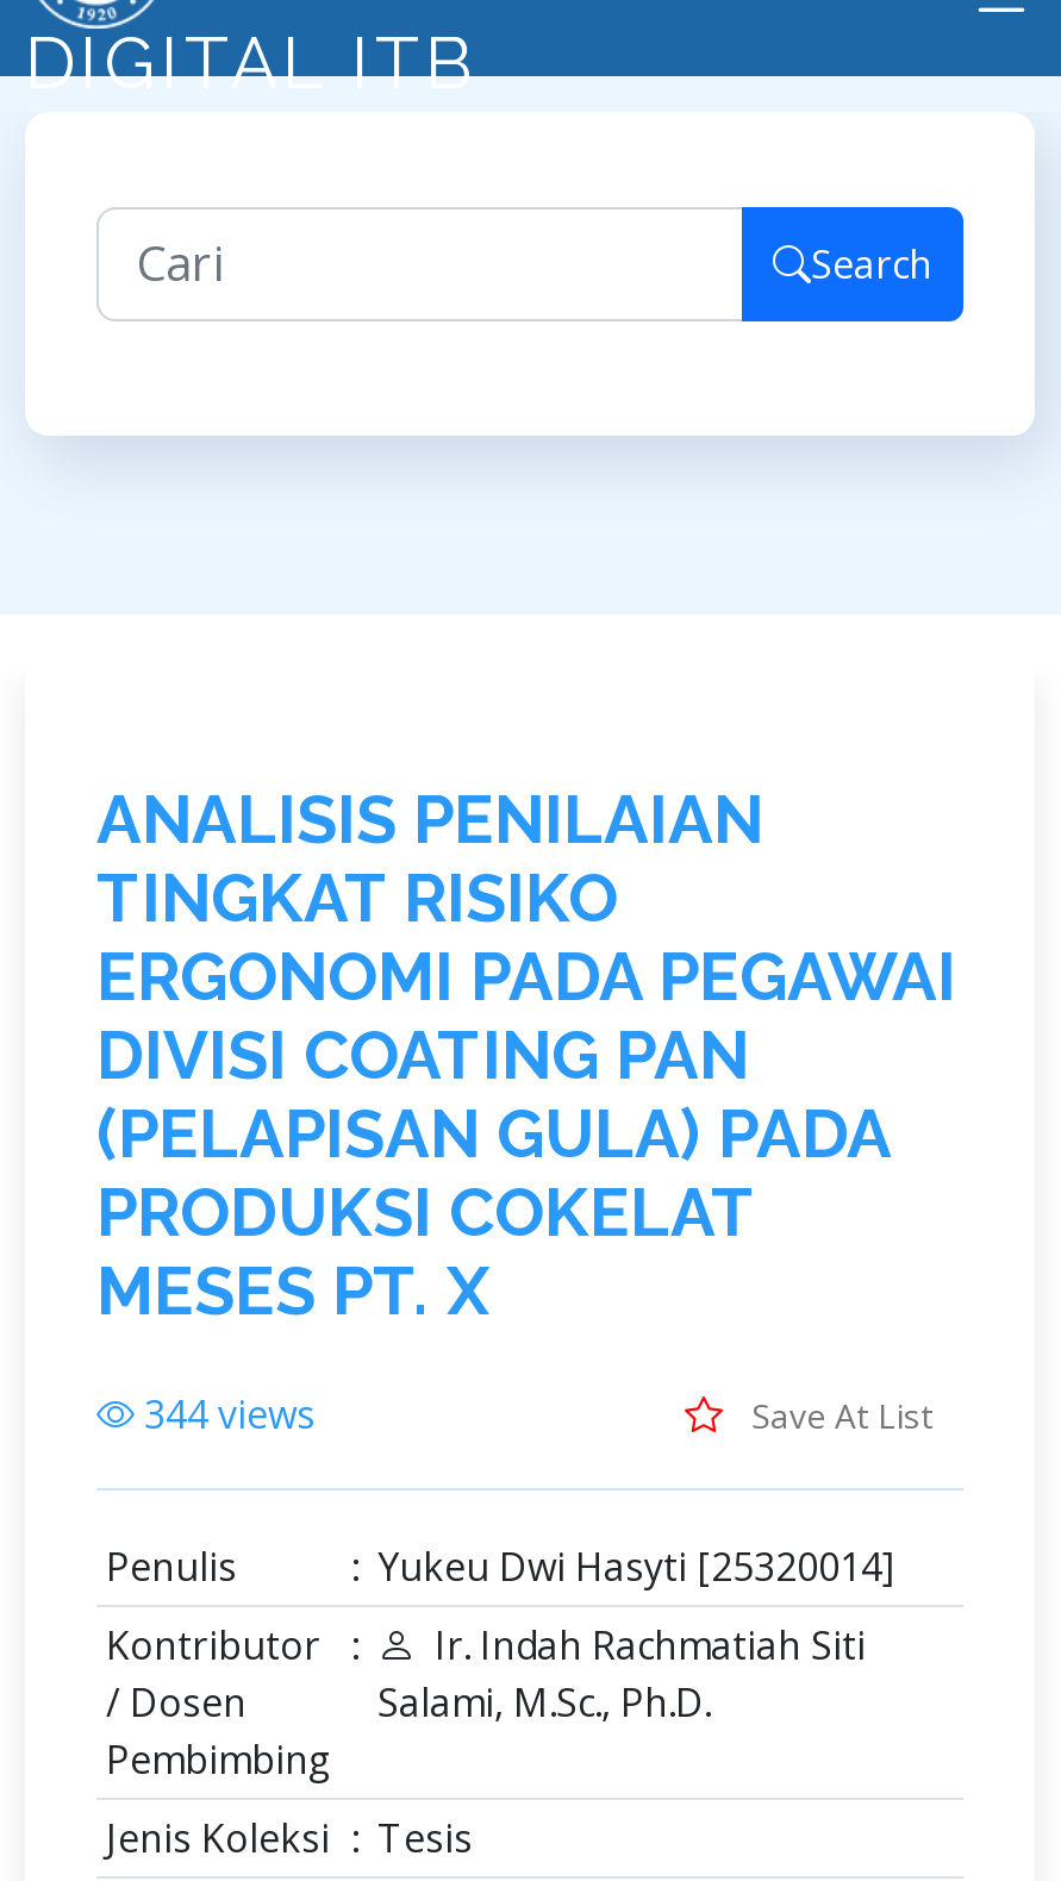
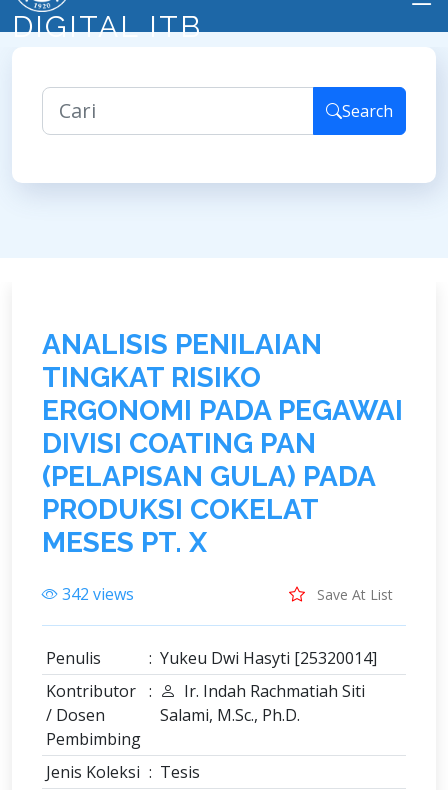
[144,1388,316,1441] 344 views -> [62,583,134,605] 342 views

